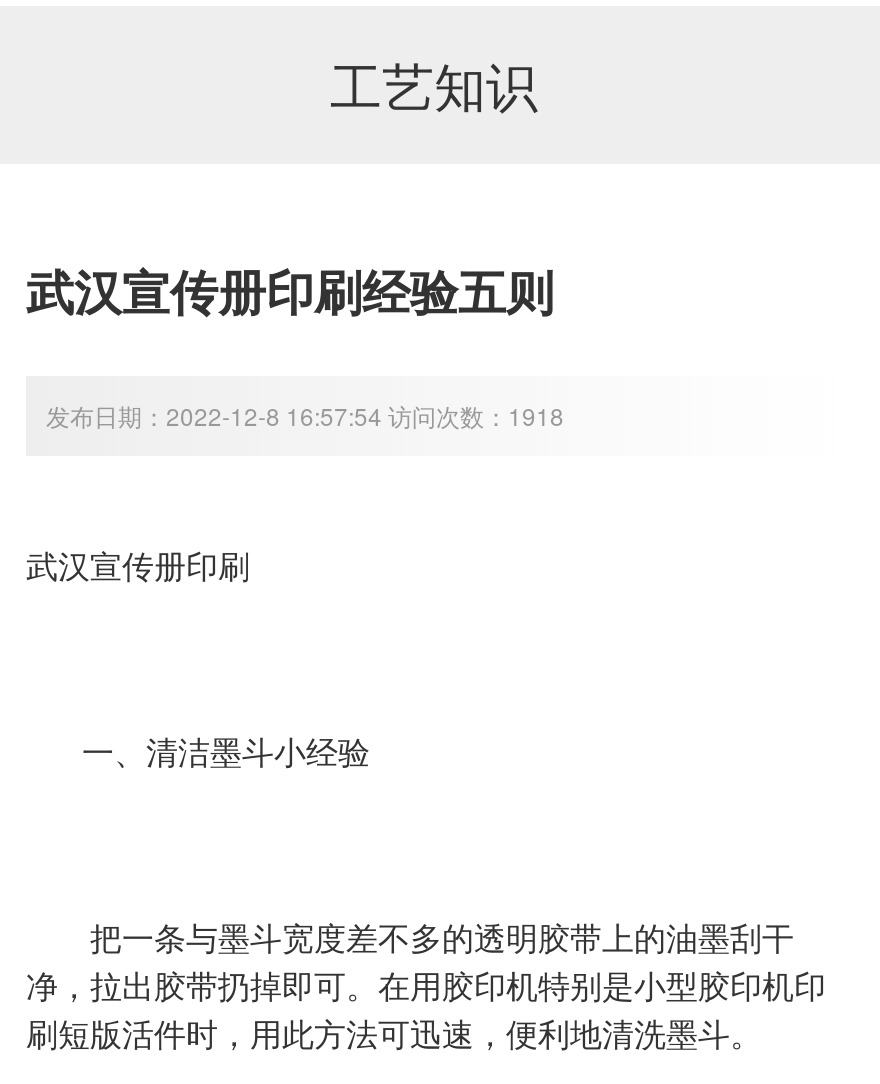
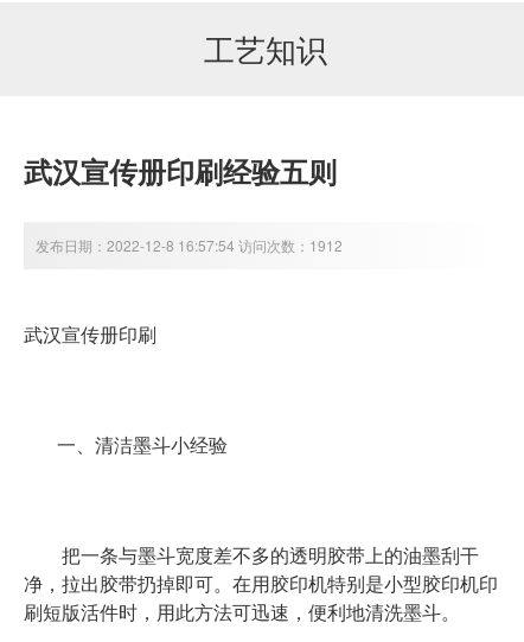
[46,399,564,433] 发布日期：2022-12-8 16:57:54 访问次数：1918 -> [36,235,343,256] 发布日期：2022-12-8 16:57:54 访问次数：1912

